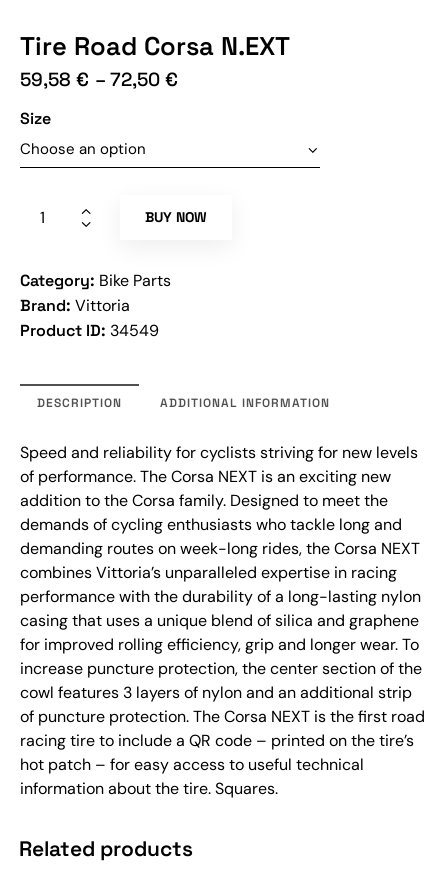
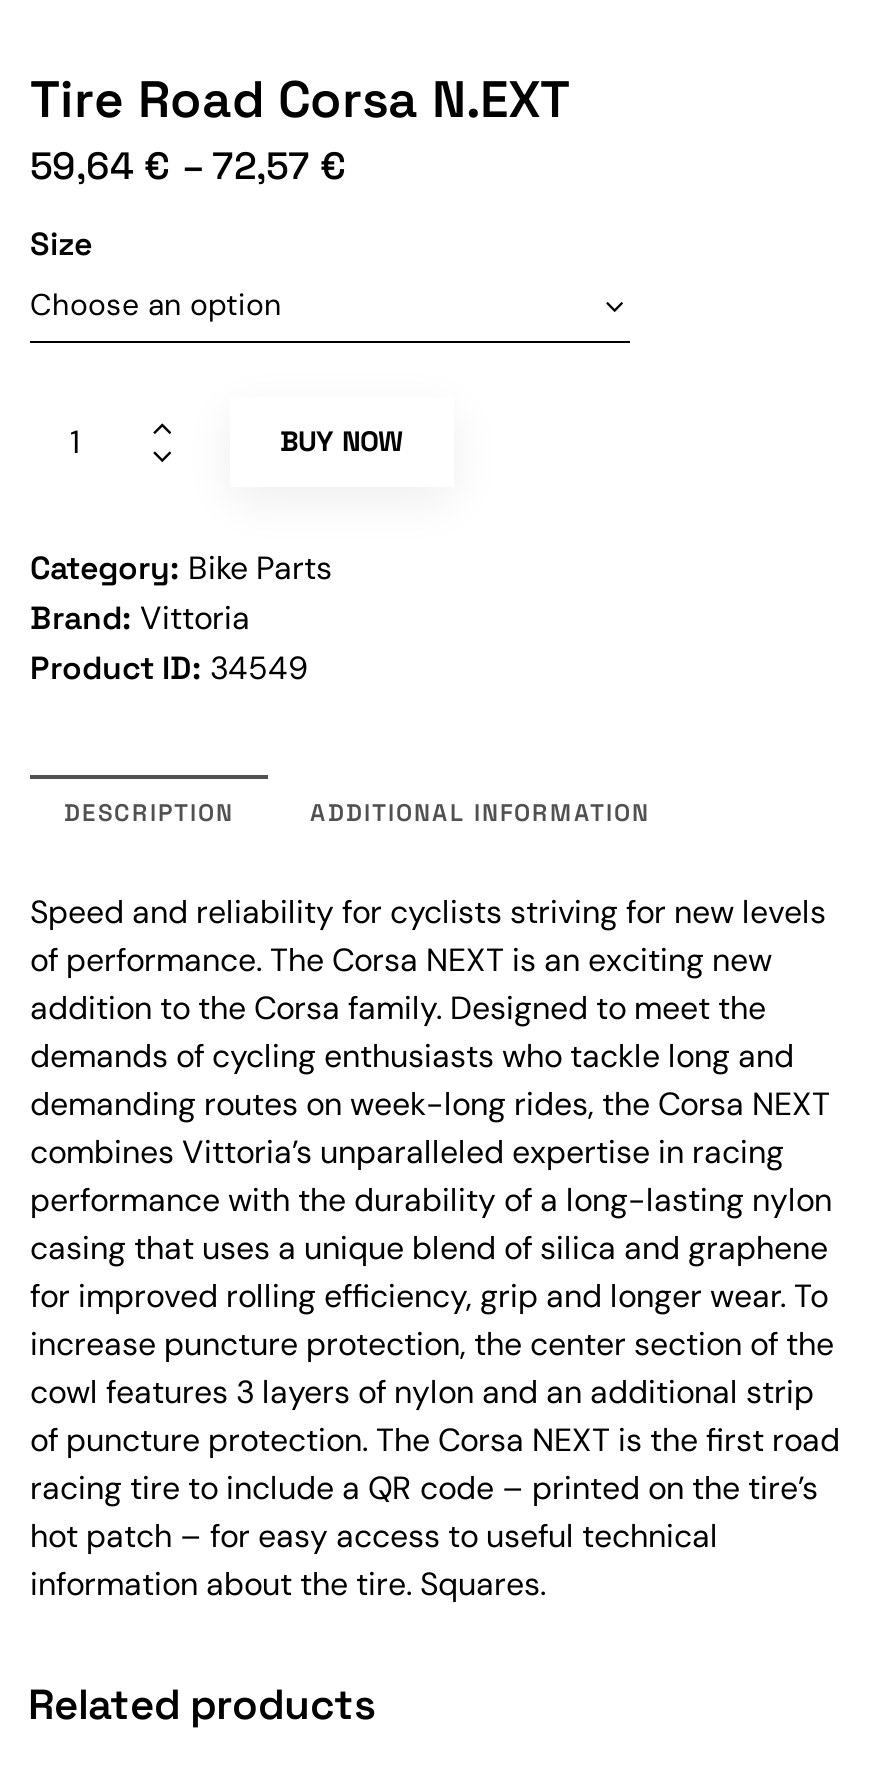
[20,67,180,92] 59,58 € – 72,50 € -> [30,141,350,191] 59,64 € – 72,57 €

